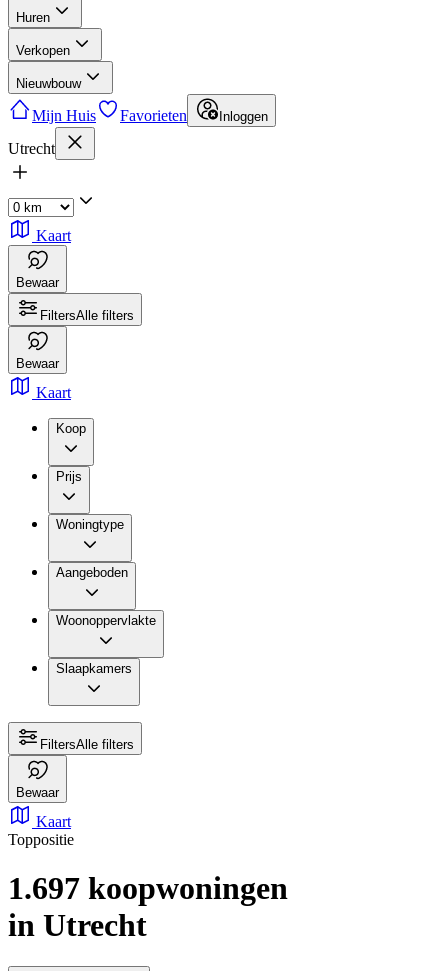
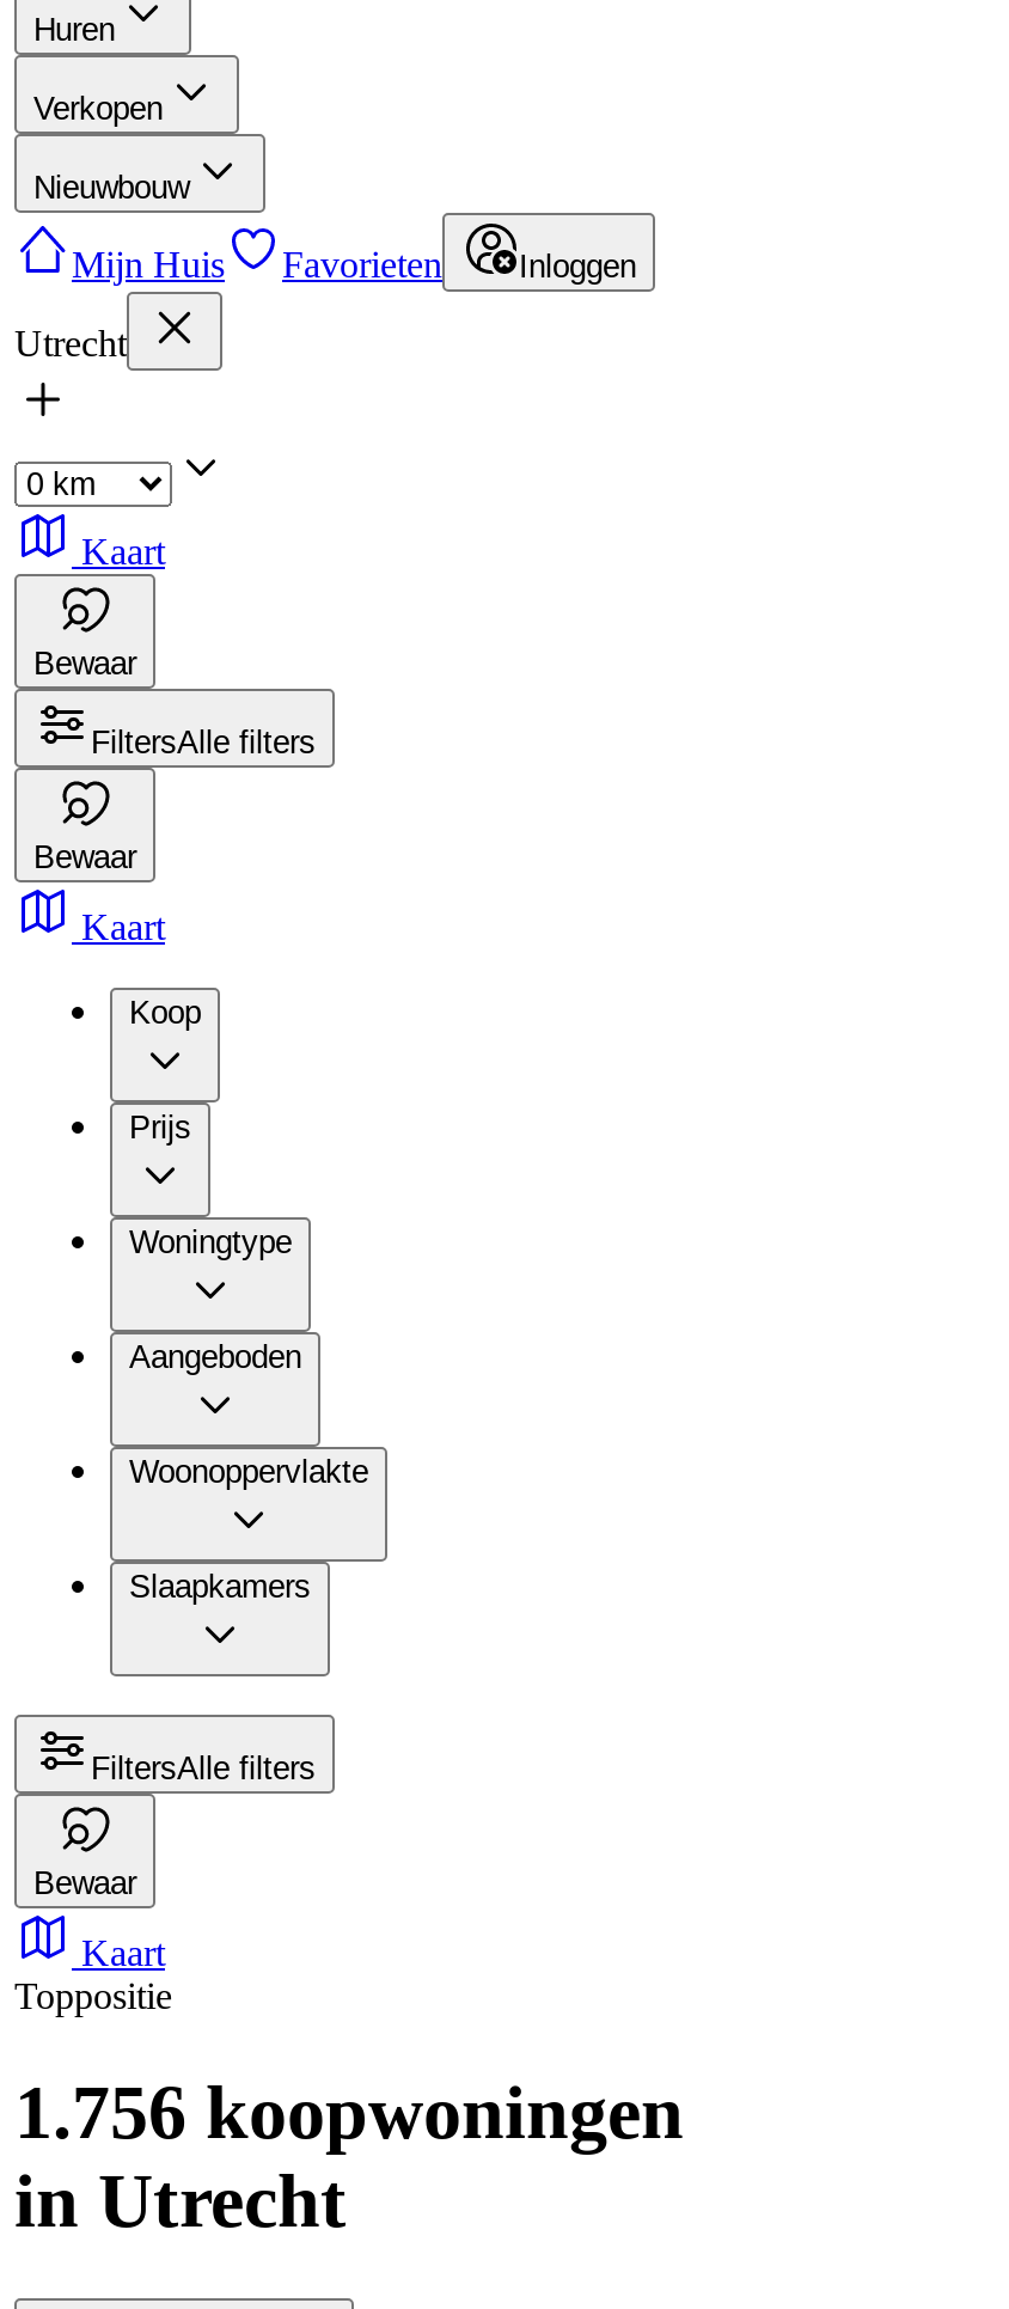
[8,870,288,906] 1.697 koopwoningen -> [14,2069,684,2155] 1.756 koopwoningen

